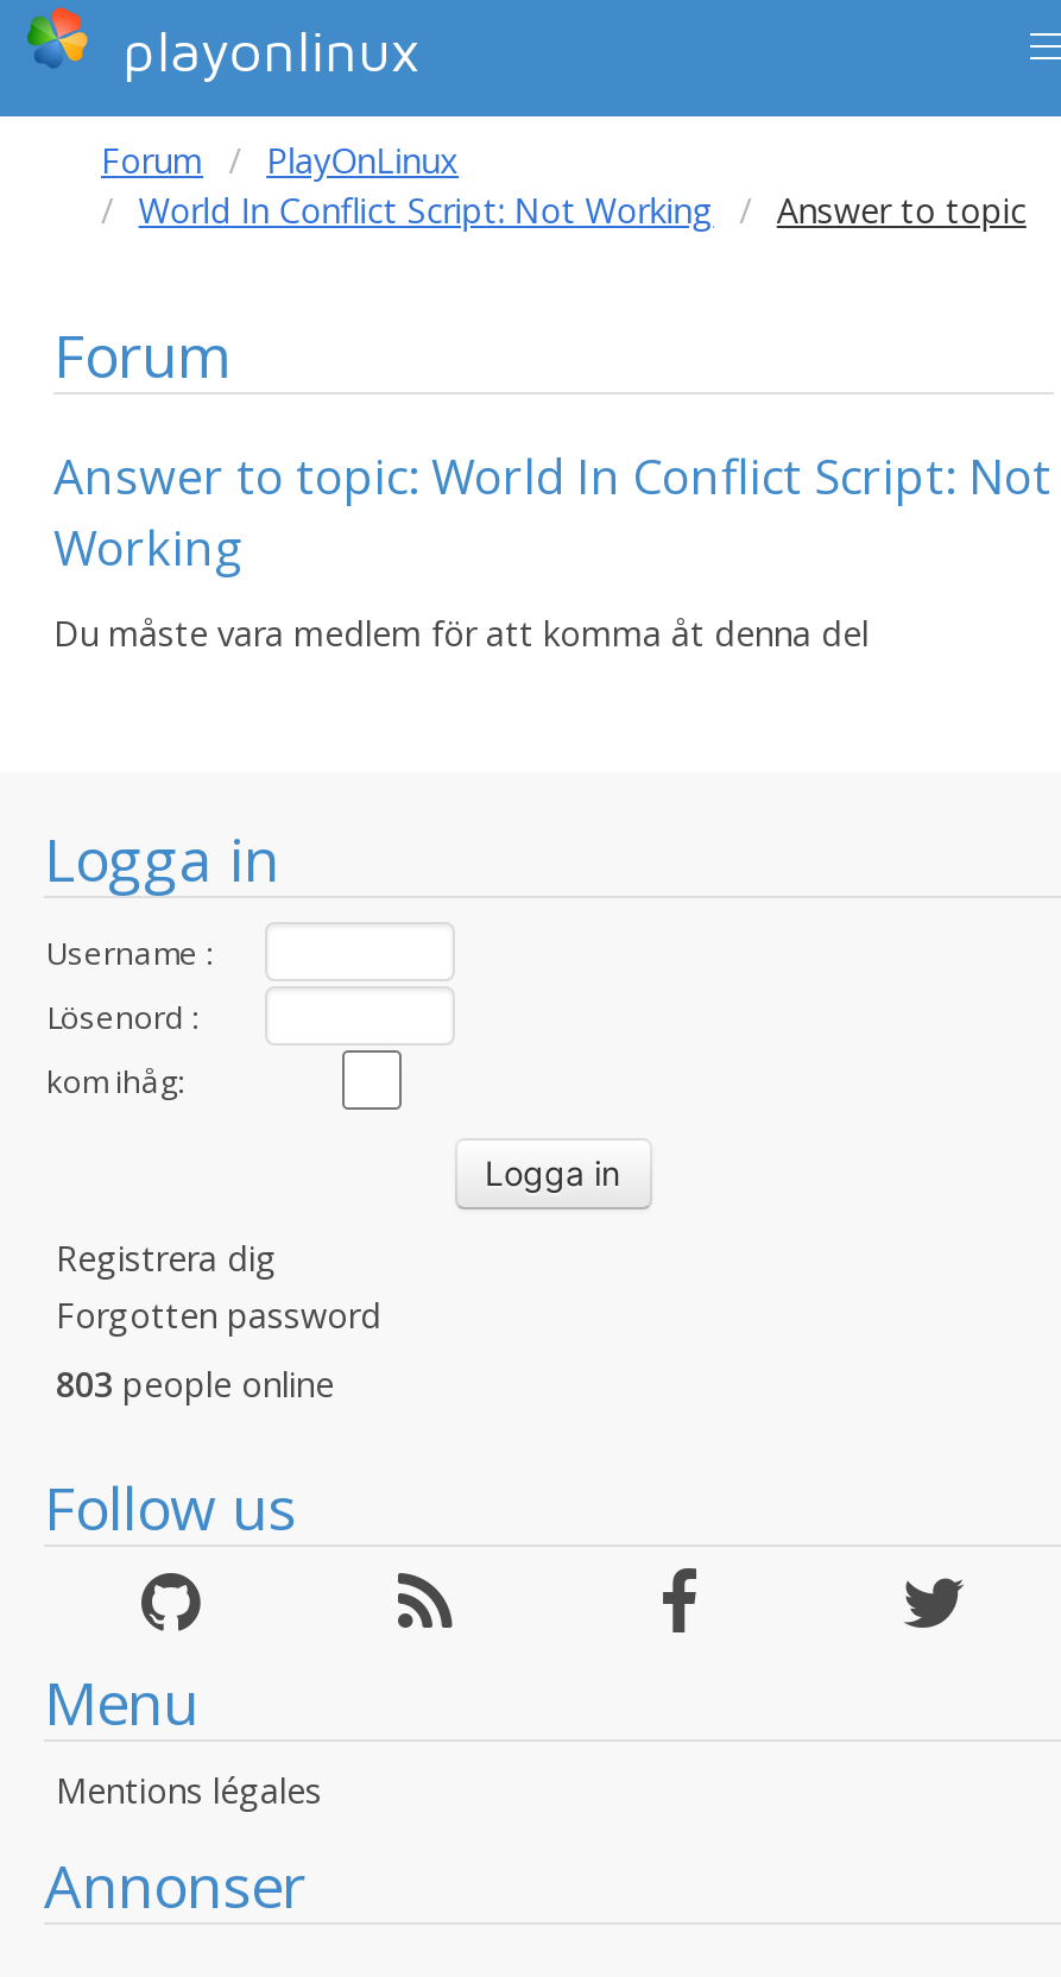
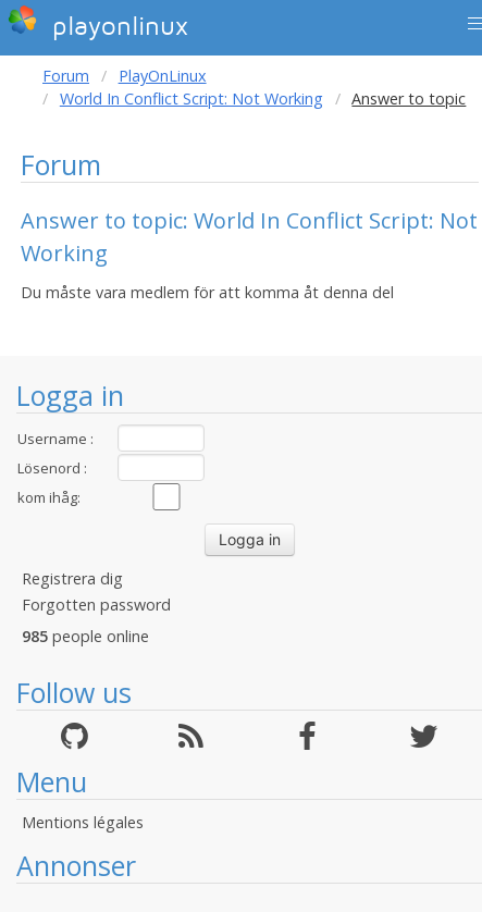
[56,1362,334,1407] 803 people online -> [22,626,149,646] 985 people online

